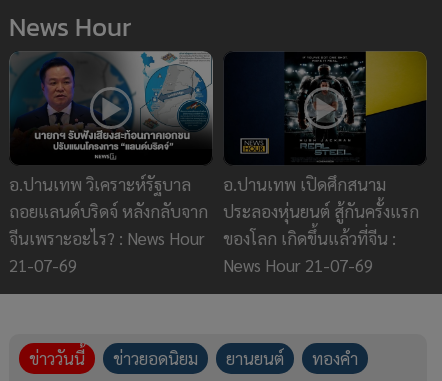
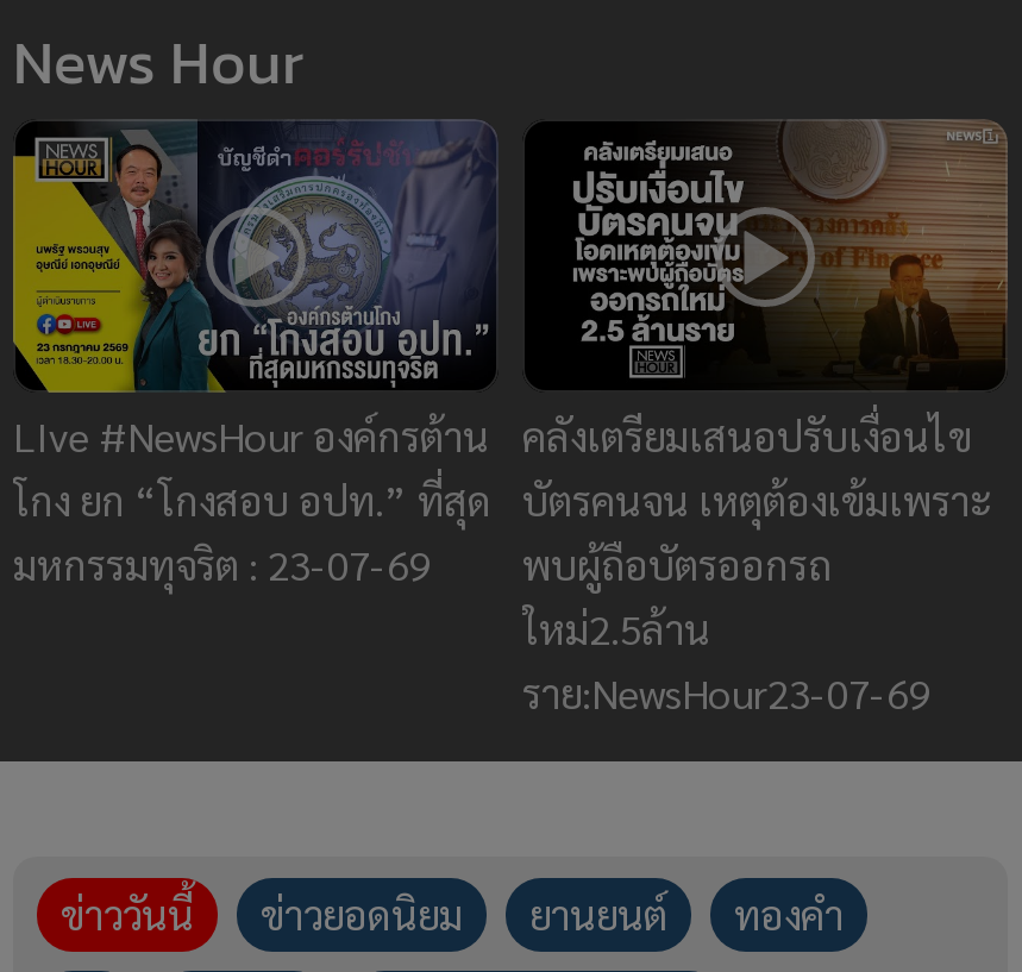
[9,50,214,275] [image] | อ.ปานเทพ วิเคราะห์รัฐบาล | ถอยแลนด์บริดจ์ หลังกลับจาก | จีนเพราะอะไร? : News Hour | 21-07-69 -> [11,120,499,590] [image] | LIve #NewsHour องค์กรต้าน | โกง ยก “โกงสอบ อปท.” ที่สุด | มหกรรมทุจริต : 23-07-69
[223,51,427,275] [image] | อ.ปานเทพ เปิดศึกสนาม | ประลองหุ่นยนต์ สู้กันครั้งแรก | ของโลก เกิดขึ้นแล้วที่จีน : | News Hour 21-07-69 -> [522,118,1010,719] [image] | คลังเตรียมเสนอปรับเงื่อนไข | บัตรคนจน เหตุต้องเข้มเพราะ | พบผู้ถือบัตรออกรถ | ใหม่2.5ล้าน | ราย:NewsHour23-07-69

